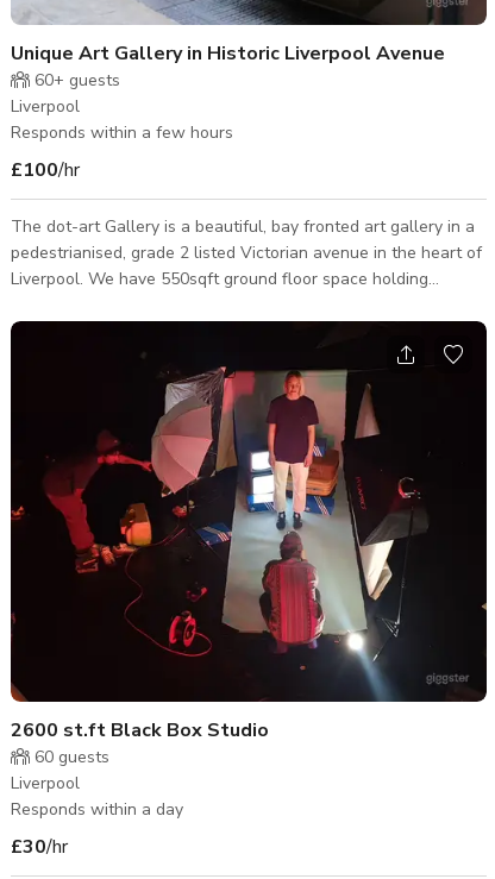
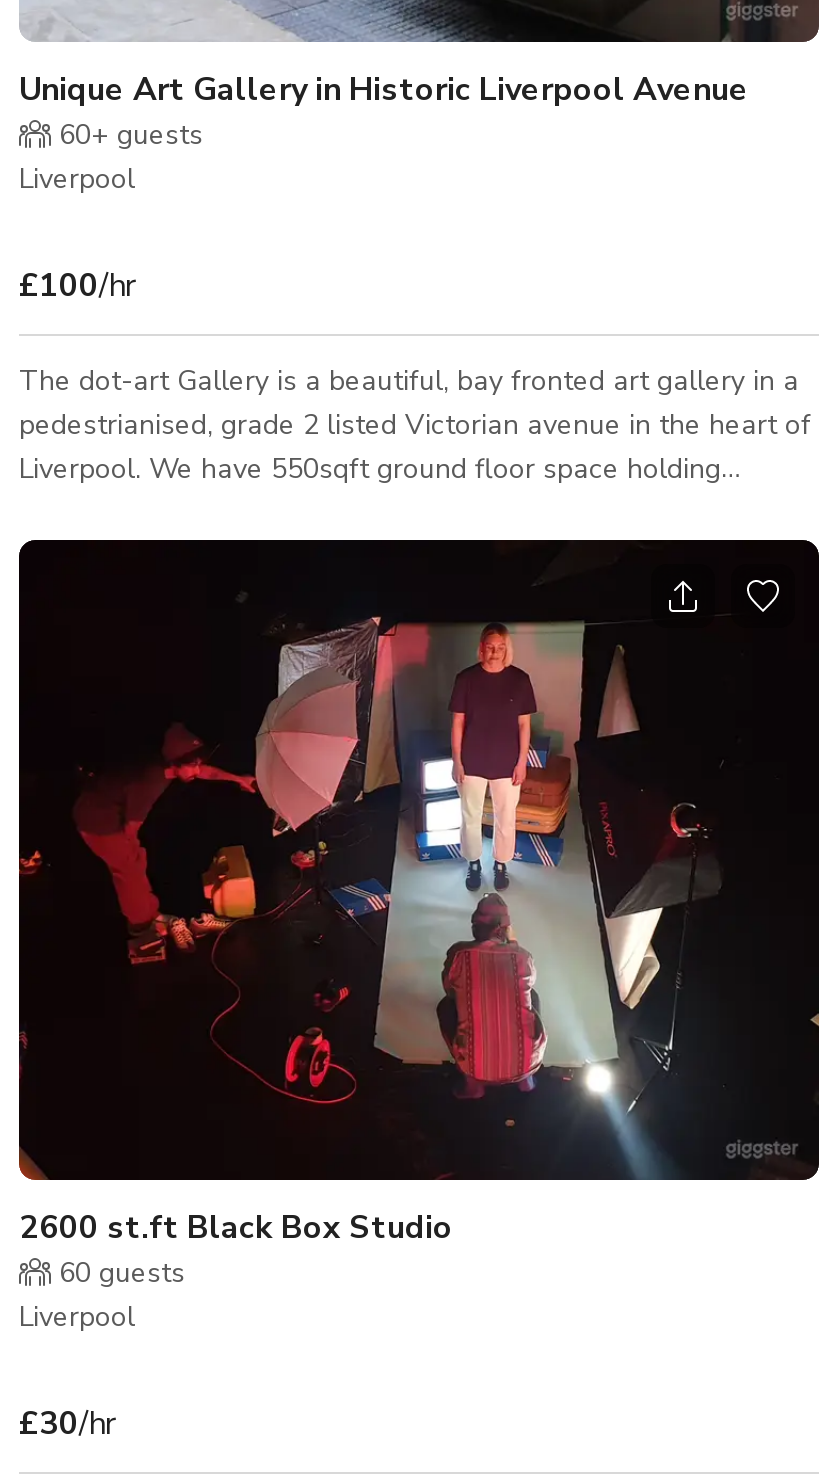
[11,121,233,144] Responds within a few hours -> none
[11,798,183,820] Responds within a day -> none

